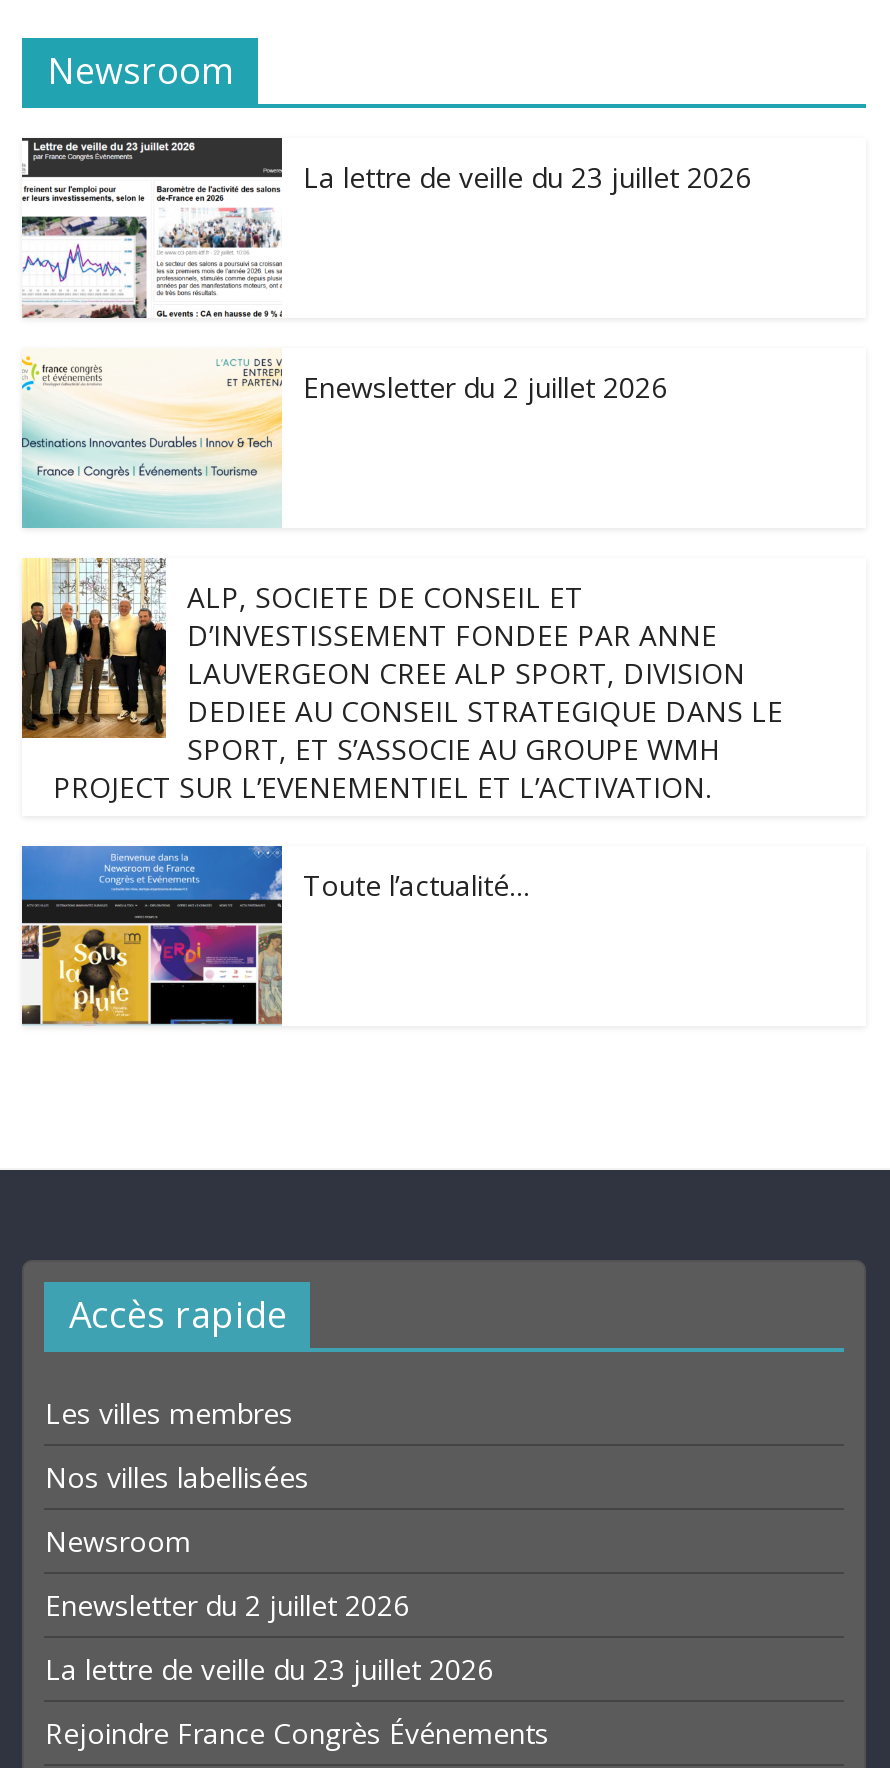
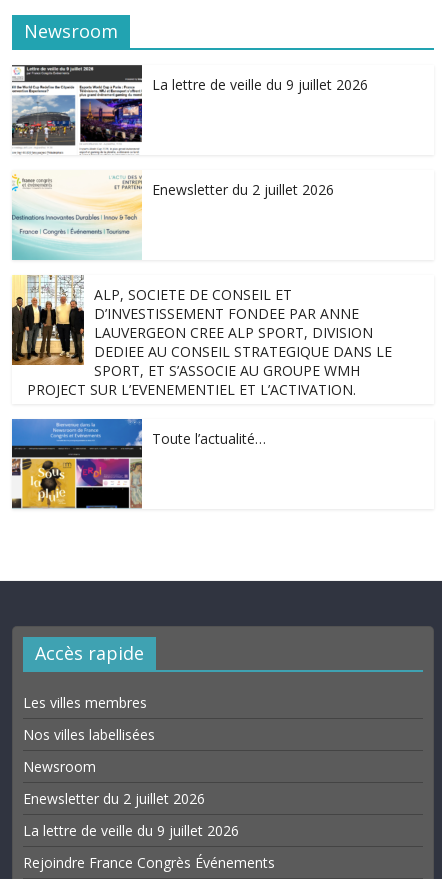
[20,138,751,320] [image] | La lettre de veille du 23 juillet 2026 -> [11,65,368,155] [image] | La lettre de veille du 9 juillet 2026
[45,1651,493,1689] La lettre de veille du 23 juillet 2026 -> [23,821,239,840] La lettre de veille du 9 juillet 2026

